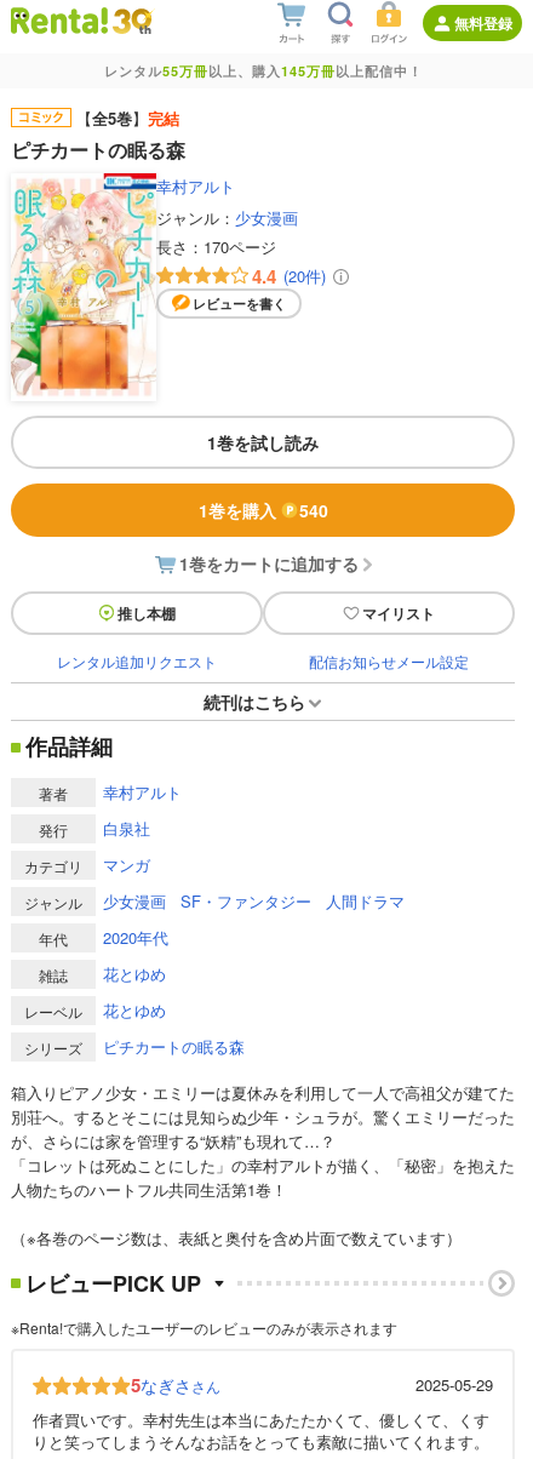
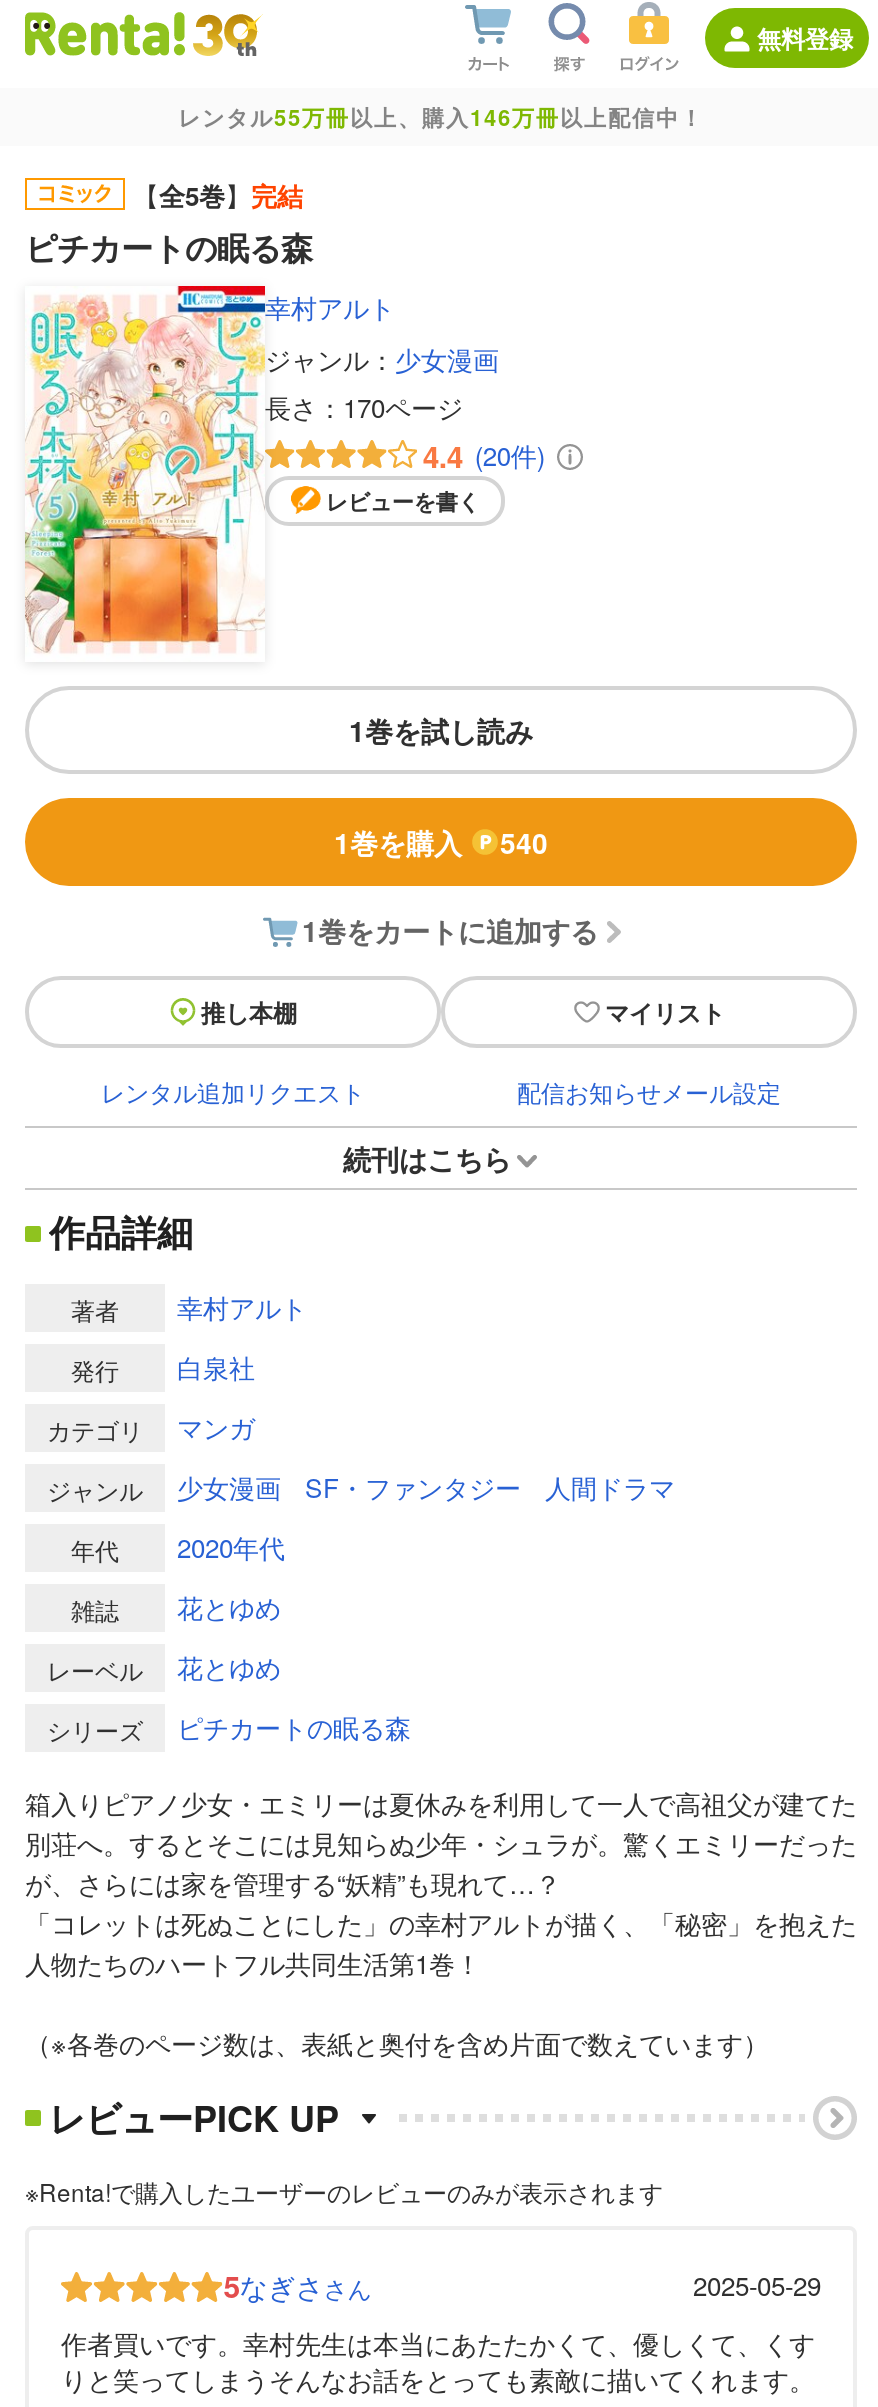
[104,62,422,80] レンタル55万冊以上、購入145万冊以上配信中！ -> [178,102,704,132] レンタル55万冊以上、購入146万冊以上配信中！

